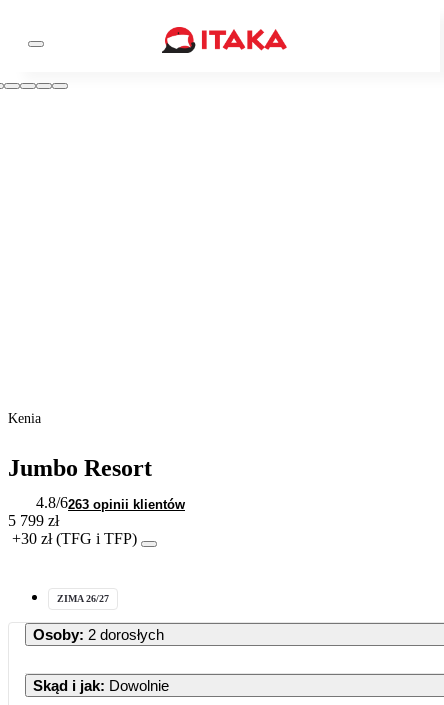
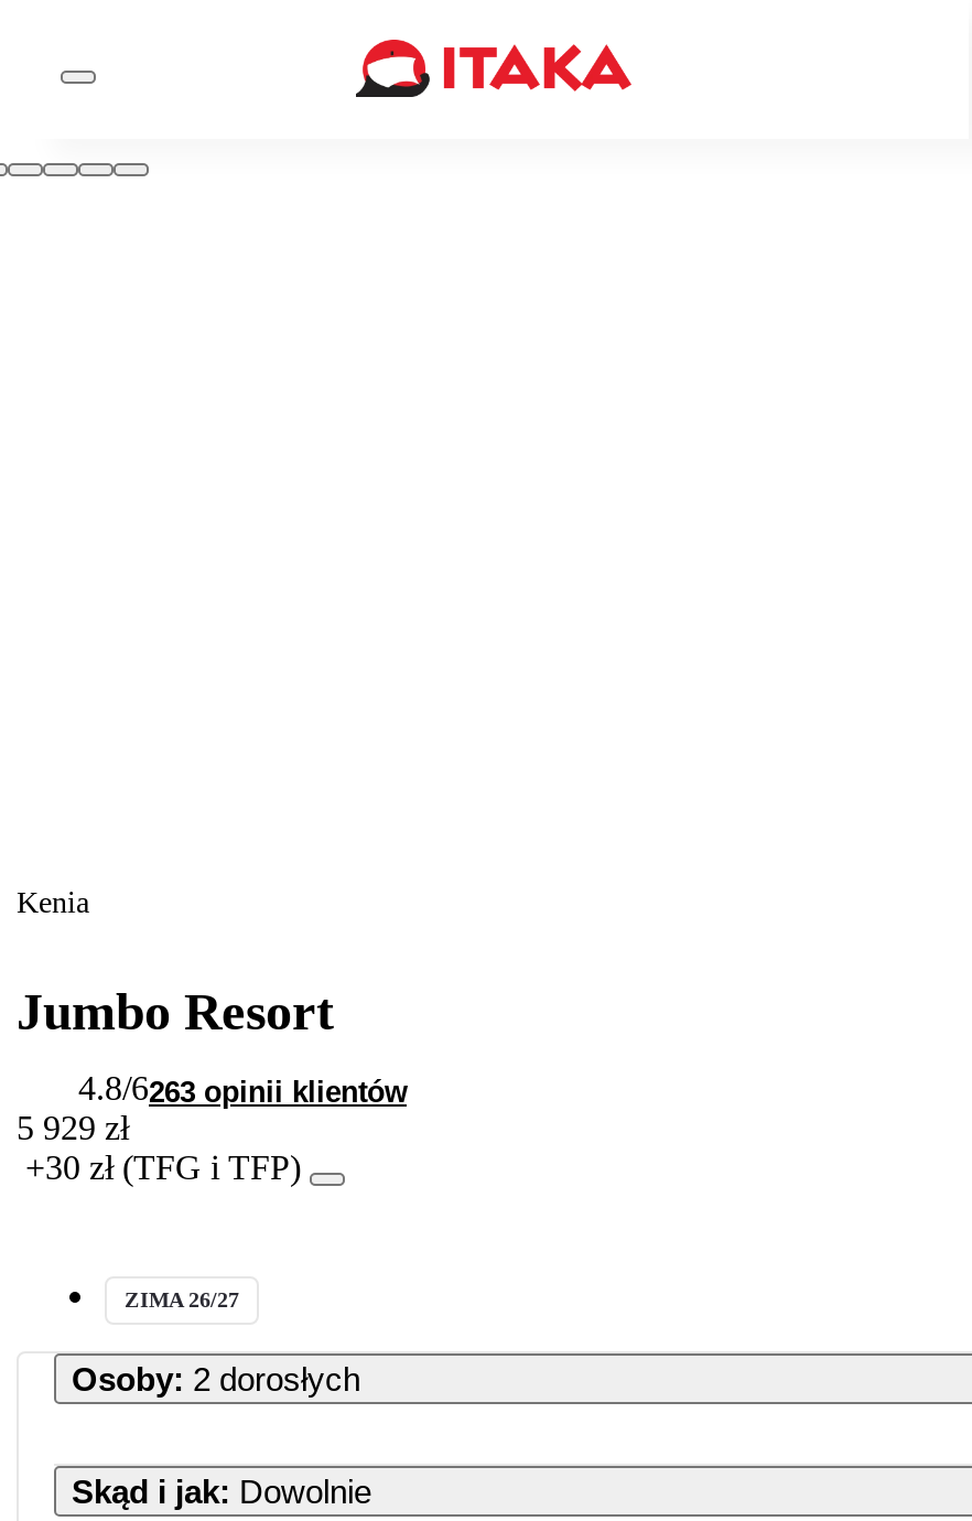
[8,511,59,528] 5 799 zł -> [17,1108,129,1145] 5 929 zł

